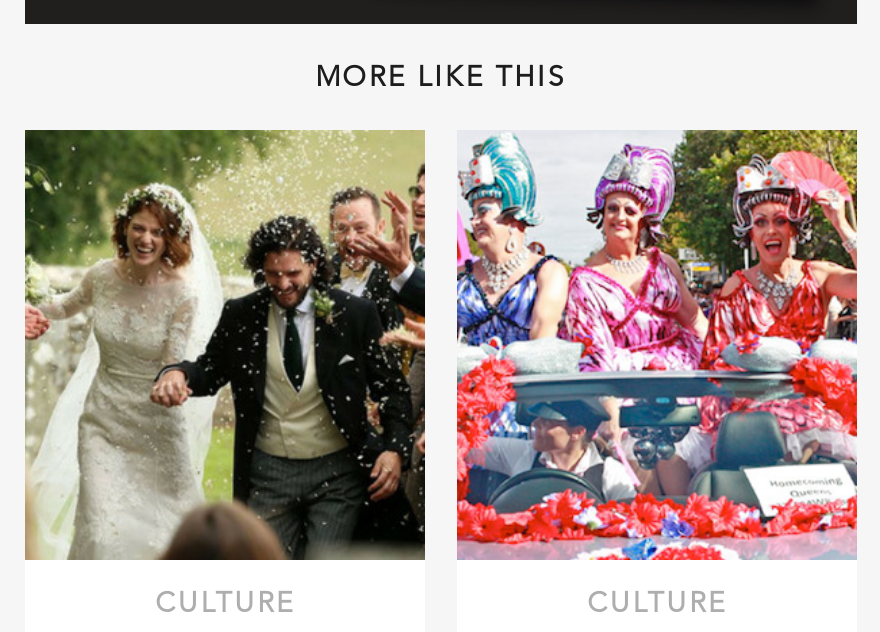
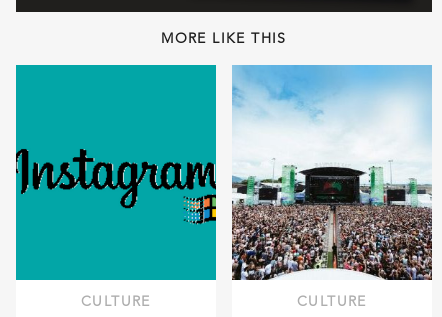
[23,128,427,562] [image] -> [15,64,217,281] [image]
[455,128,859,562] [image] -> [231,64,433,281] [image]

